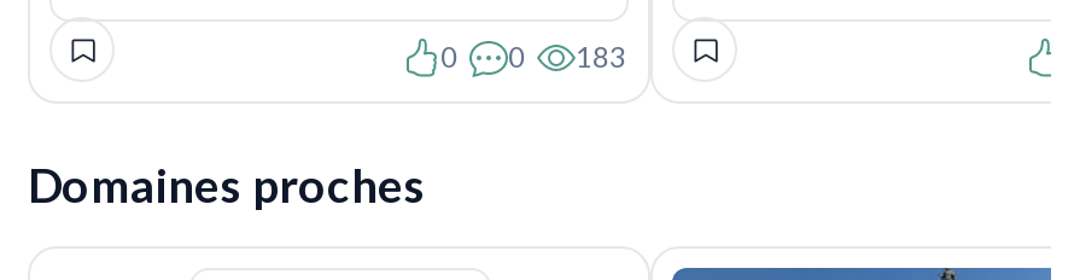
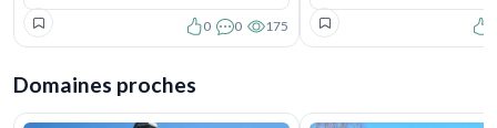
[576,39,626,75] 183 -> [265,18,288,34] 175

